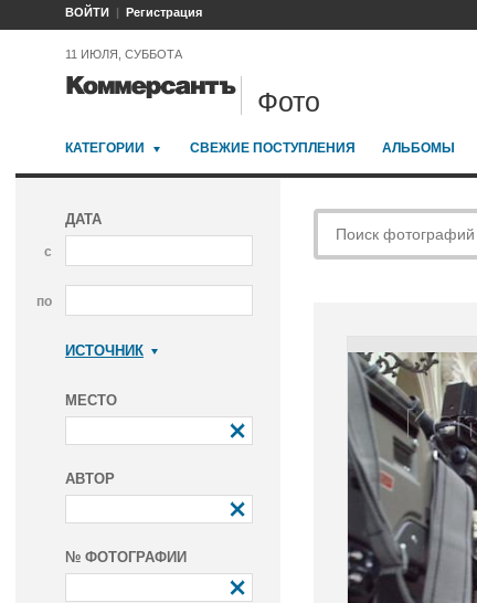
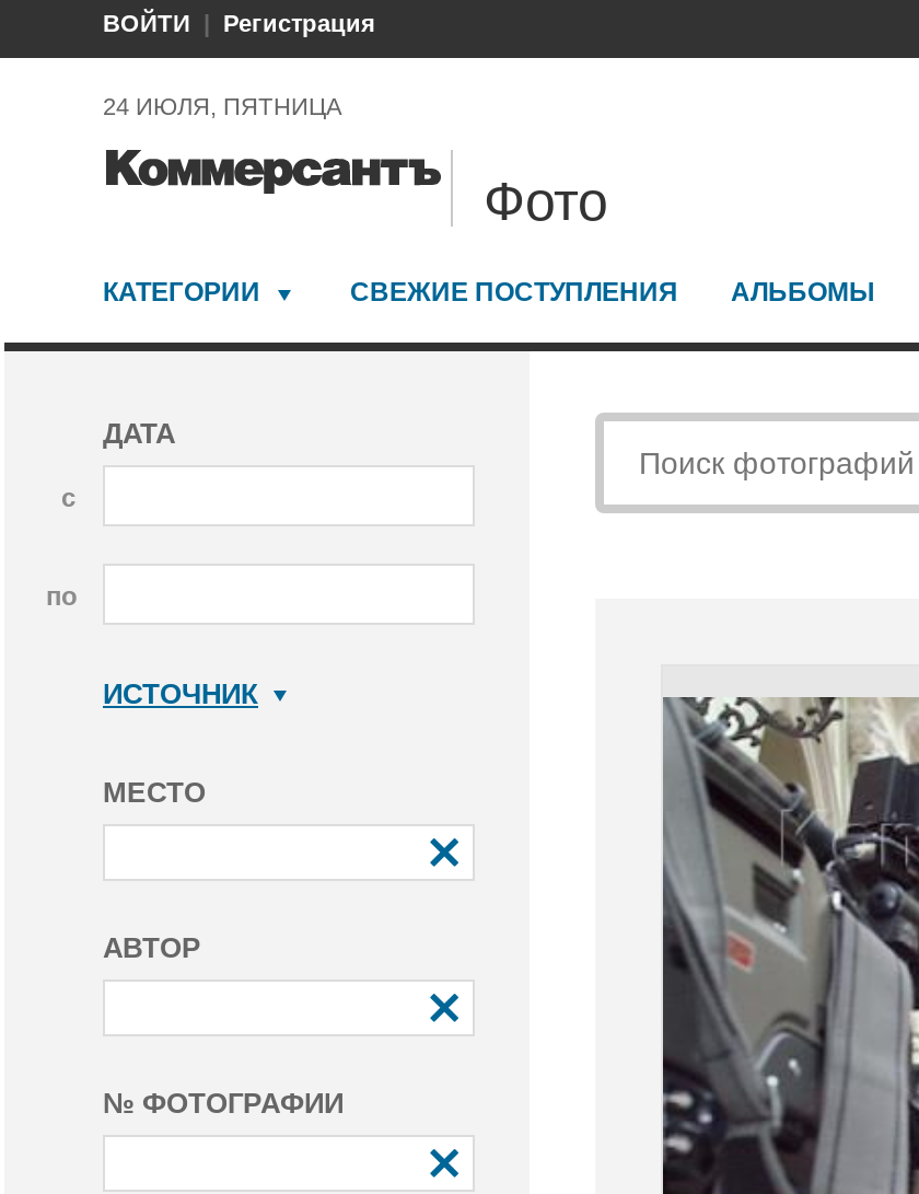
[65,47,182,61] 11 ИЮЛЯ, СУББОТА -> [103,93,341,119] 24 ИЮЛЯ, ПЯТНИЦА

